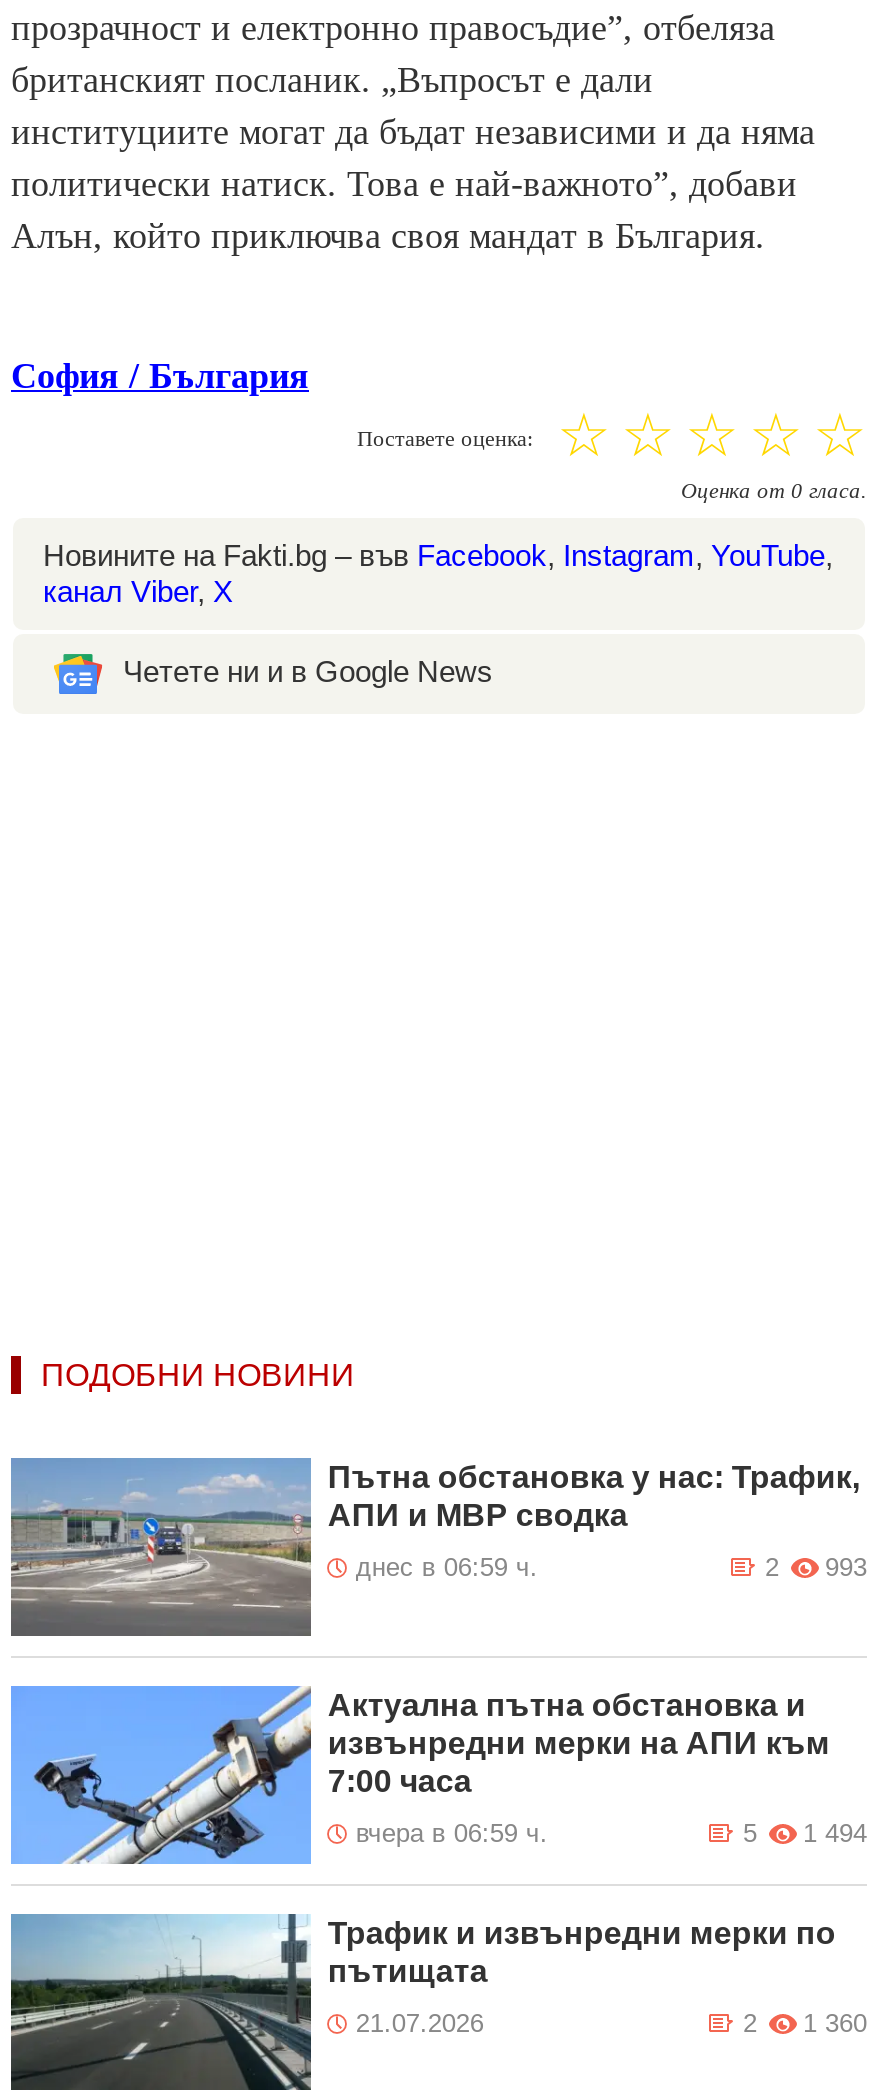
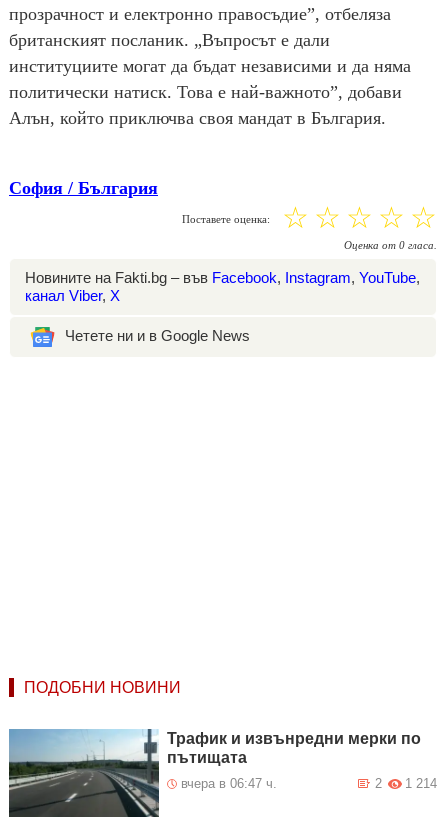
[9,1458,867,1638] [image] | Пътна обстановка у нас: Трафик, | АПИ и МВР сводка | днес в 06:59 ч. | 993 | 2 -> none
[9,1684,867,1866] [image] | Актуална пътна обстановка и | извънредни мерки на АПИ към | 7:00 часа | вчера в 06:59 ч. | 1 494 | 5 -> none
[356,2008,867,2038] 21.07.2026 | 1 360 -> [181,776,437,791] вчера в 06:47 ч. | 1 214

